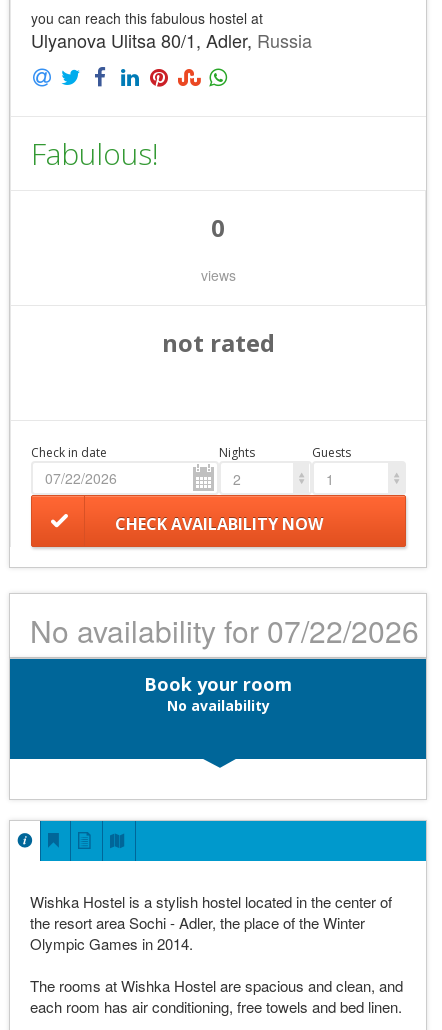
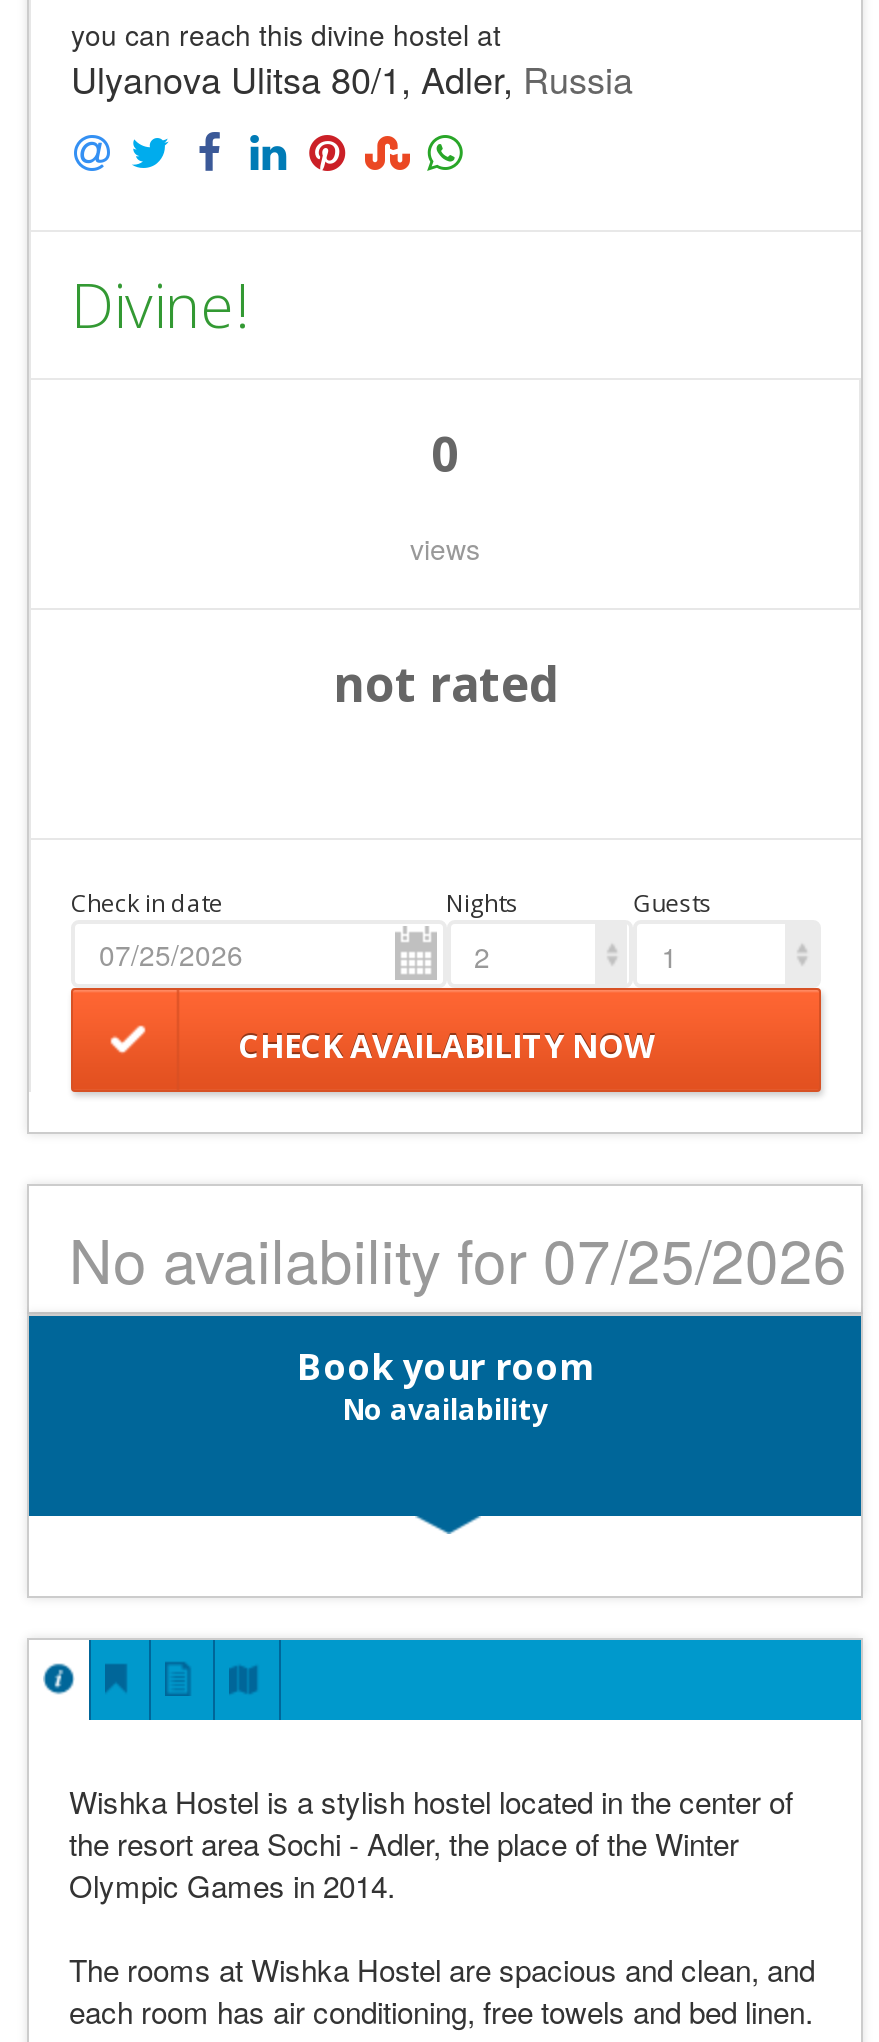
[31,8,263,28] you can reach this fabulous hostel at -> [71,14,501,54] you can reach this divine hostel at
[31,133,159,174] Fabulous! -> [71,265,249,347] Divine!
[30,609,419,652] No availability for 07/22/2026 -> [69,1217,847,1303] No availability for 07/25/2026

